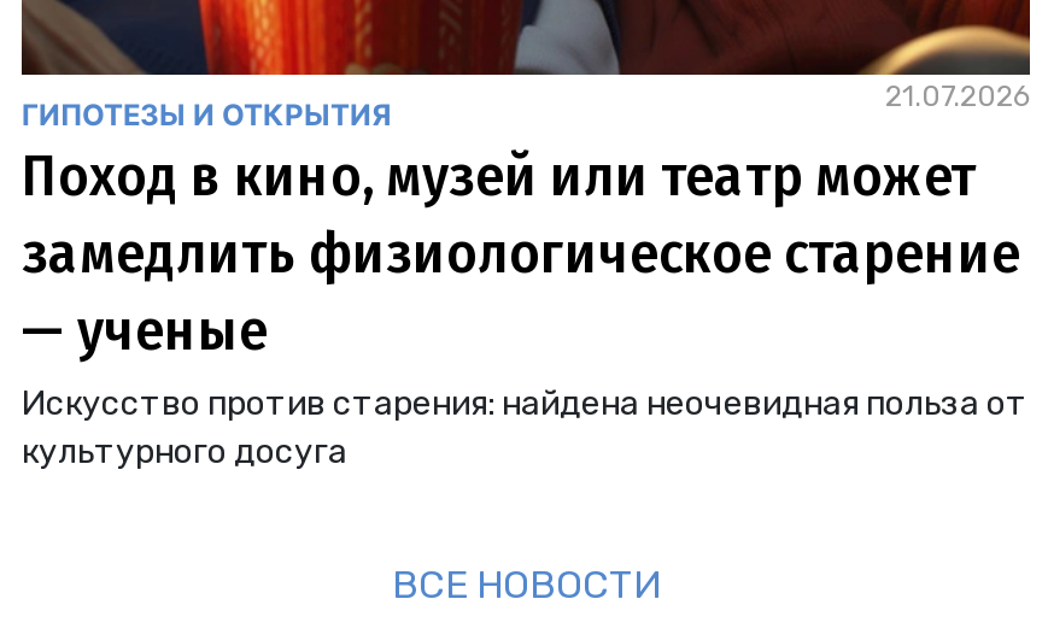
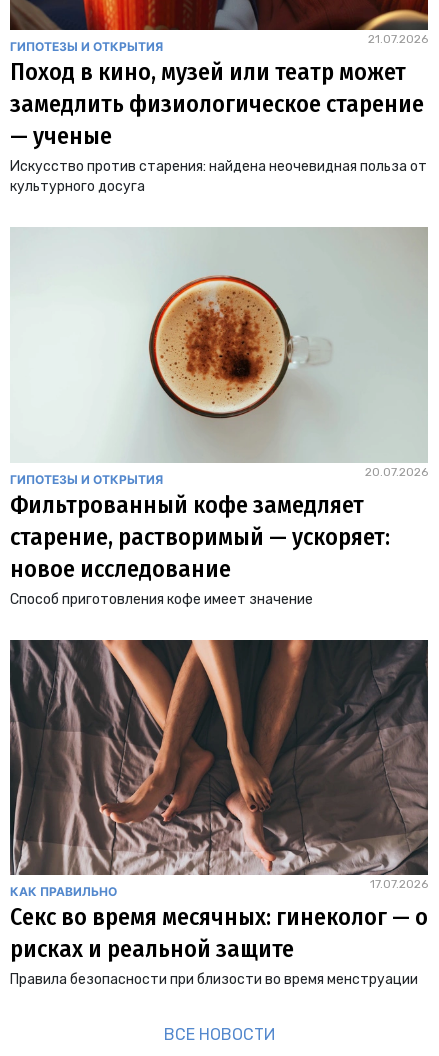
none -> [9,639,429,988] [image] | КАК ПРАВИЛЬНО | 17.07.2026 | Секс во время месячных: гинеколог — о | рисках и реальной защите | Правила безопасности при близости во время менструации
none -> [10,226,428,607] [image] | ГИПОТЕЗЫ И ОТКРЫТИЯ | 20.07.2026 | Фильтрованный кофе замедляет | старение, растворимый — ускоряет: | новое исследование | Способ приготовления кофе имеет значение

